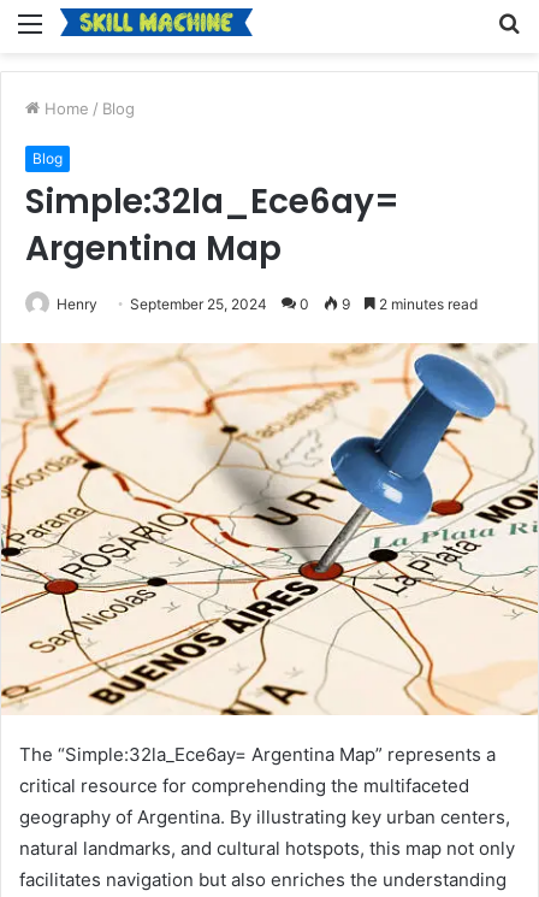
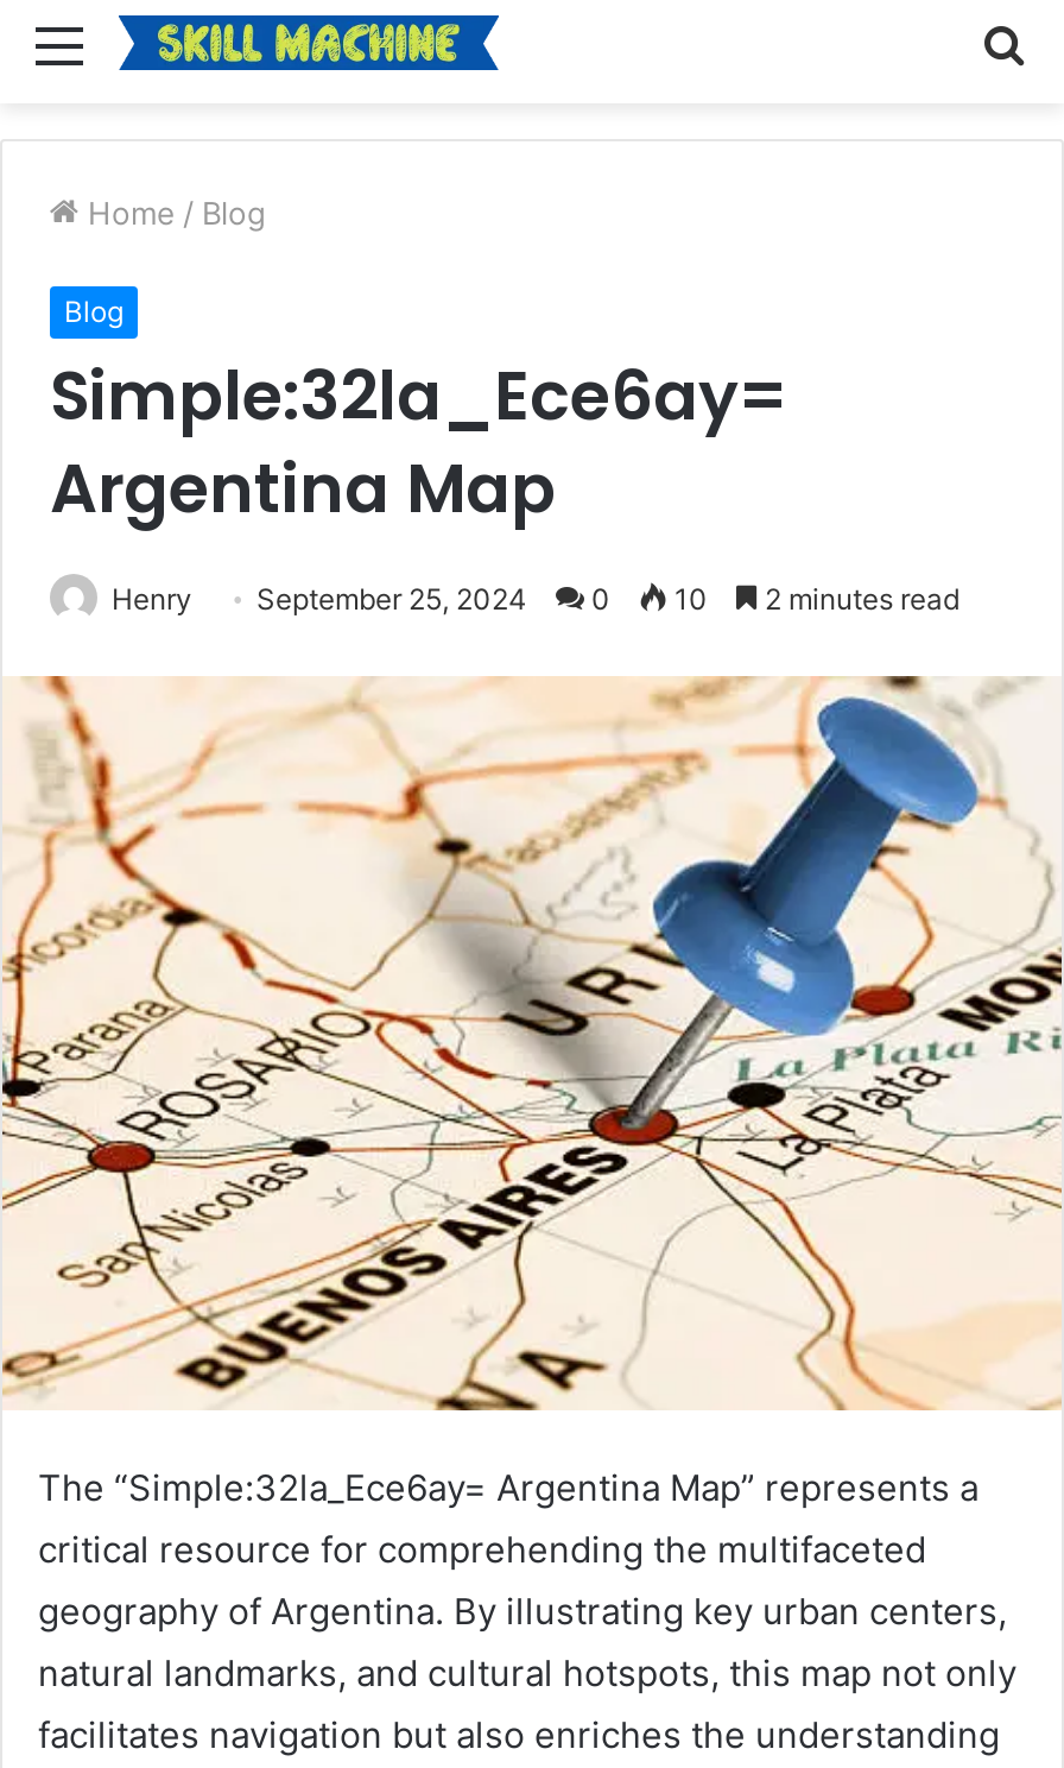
[57,295,478,313] Henry September 25, 2024 0 9 2 minutes read -> [112,582,959,617] Henry September 25, 2024 0 10 2 minutes read

